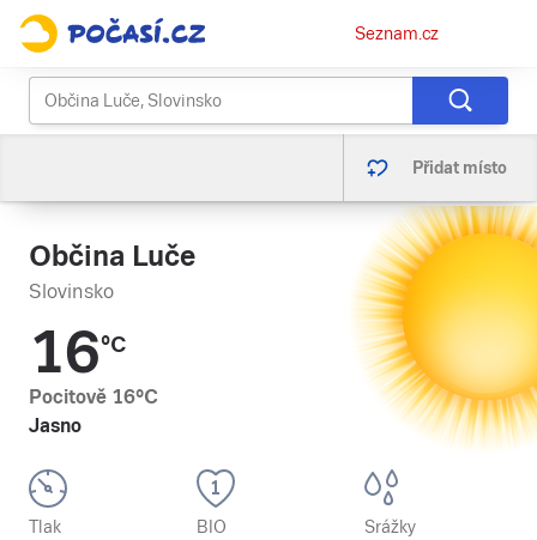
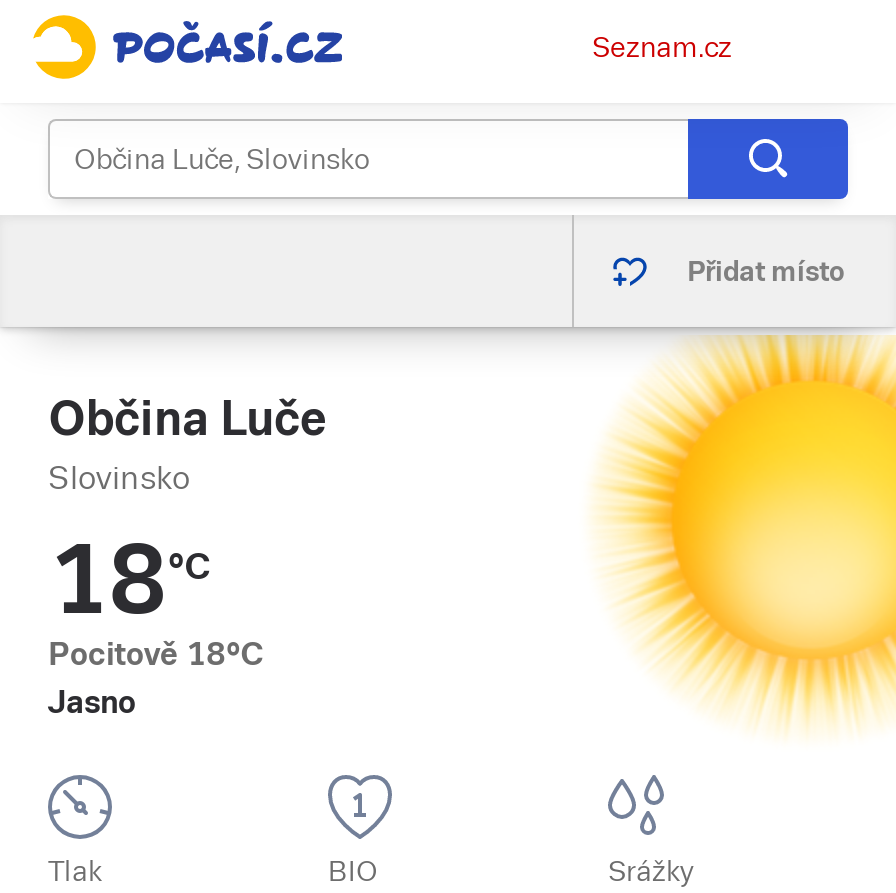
[29,320,126,386] 16°C -> [48,525,210,635] 18°C
[29,386,158,408] Pocitově 16°C -> [48,635,264,673] Pocitově 18°C

